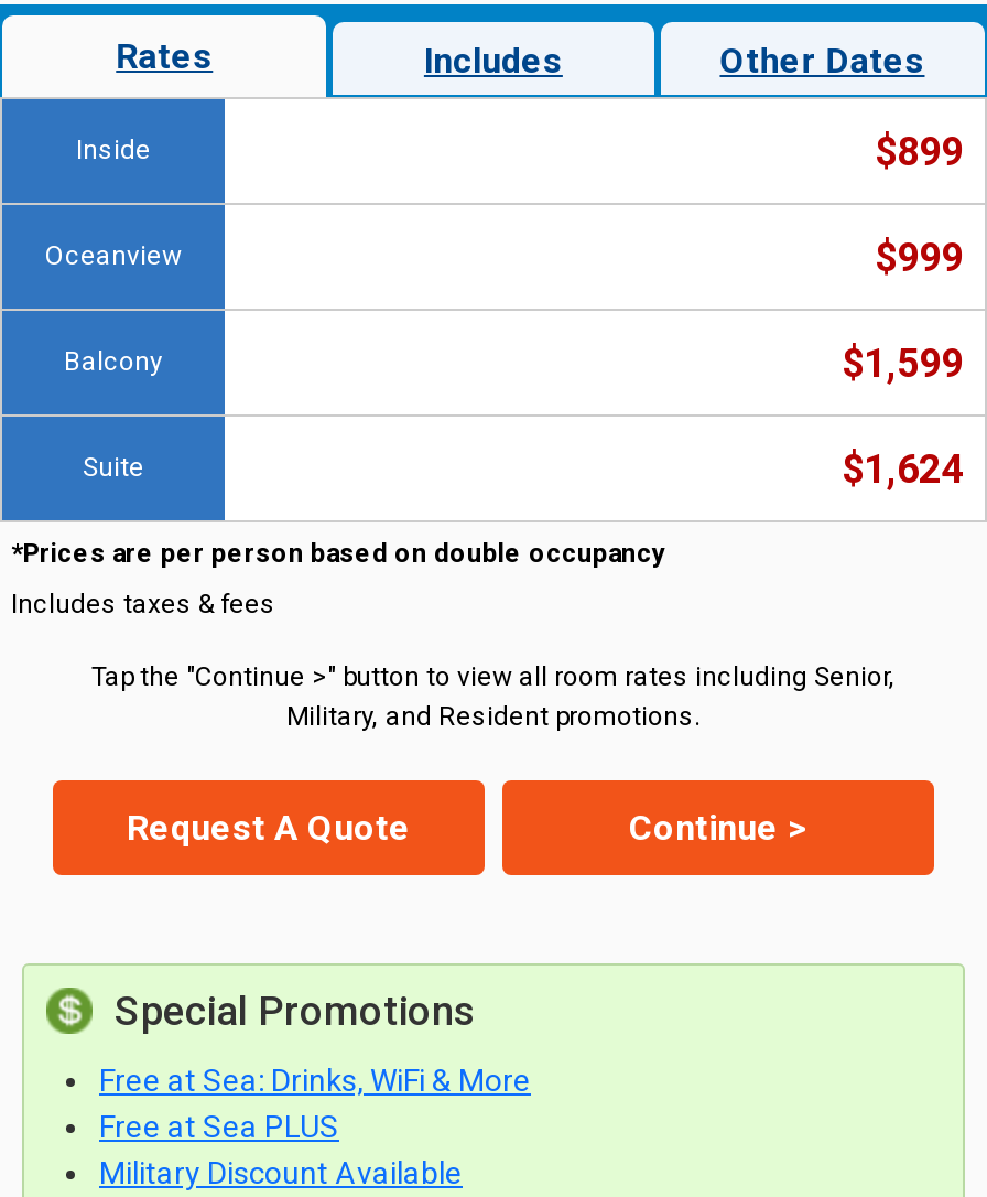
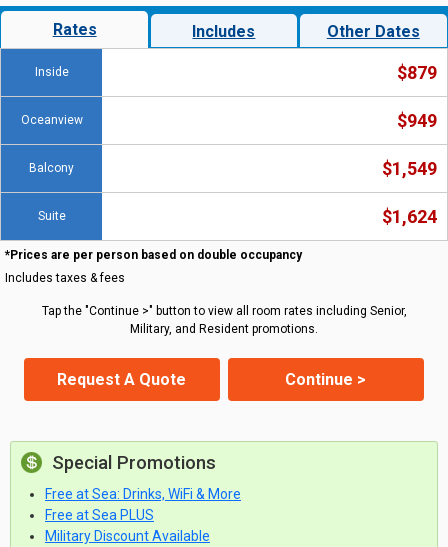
[875,128,963,174] $899 -> [397,62,437,83] $879
[875,234,963,280] $999 -> [397,110,437,131] $949
[842,339,963,386] $1,599 -> [382,158,437,179] $1,549

